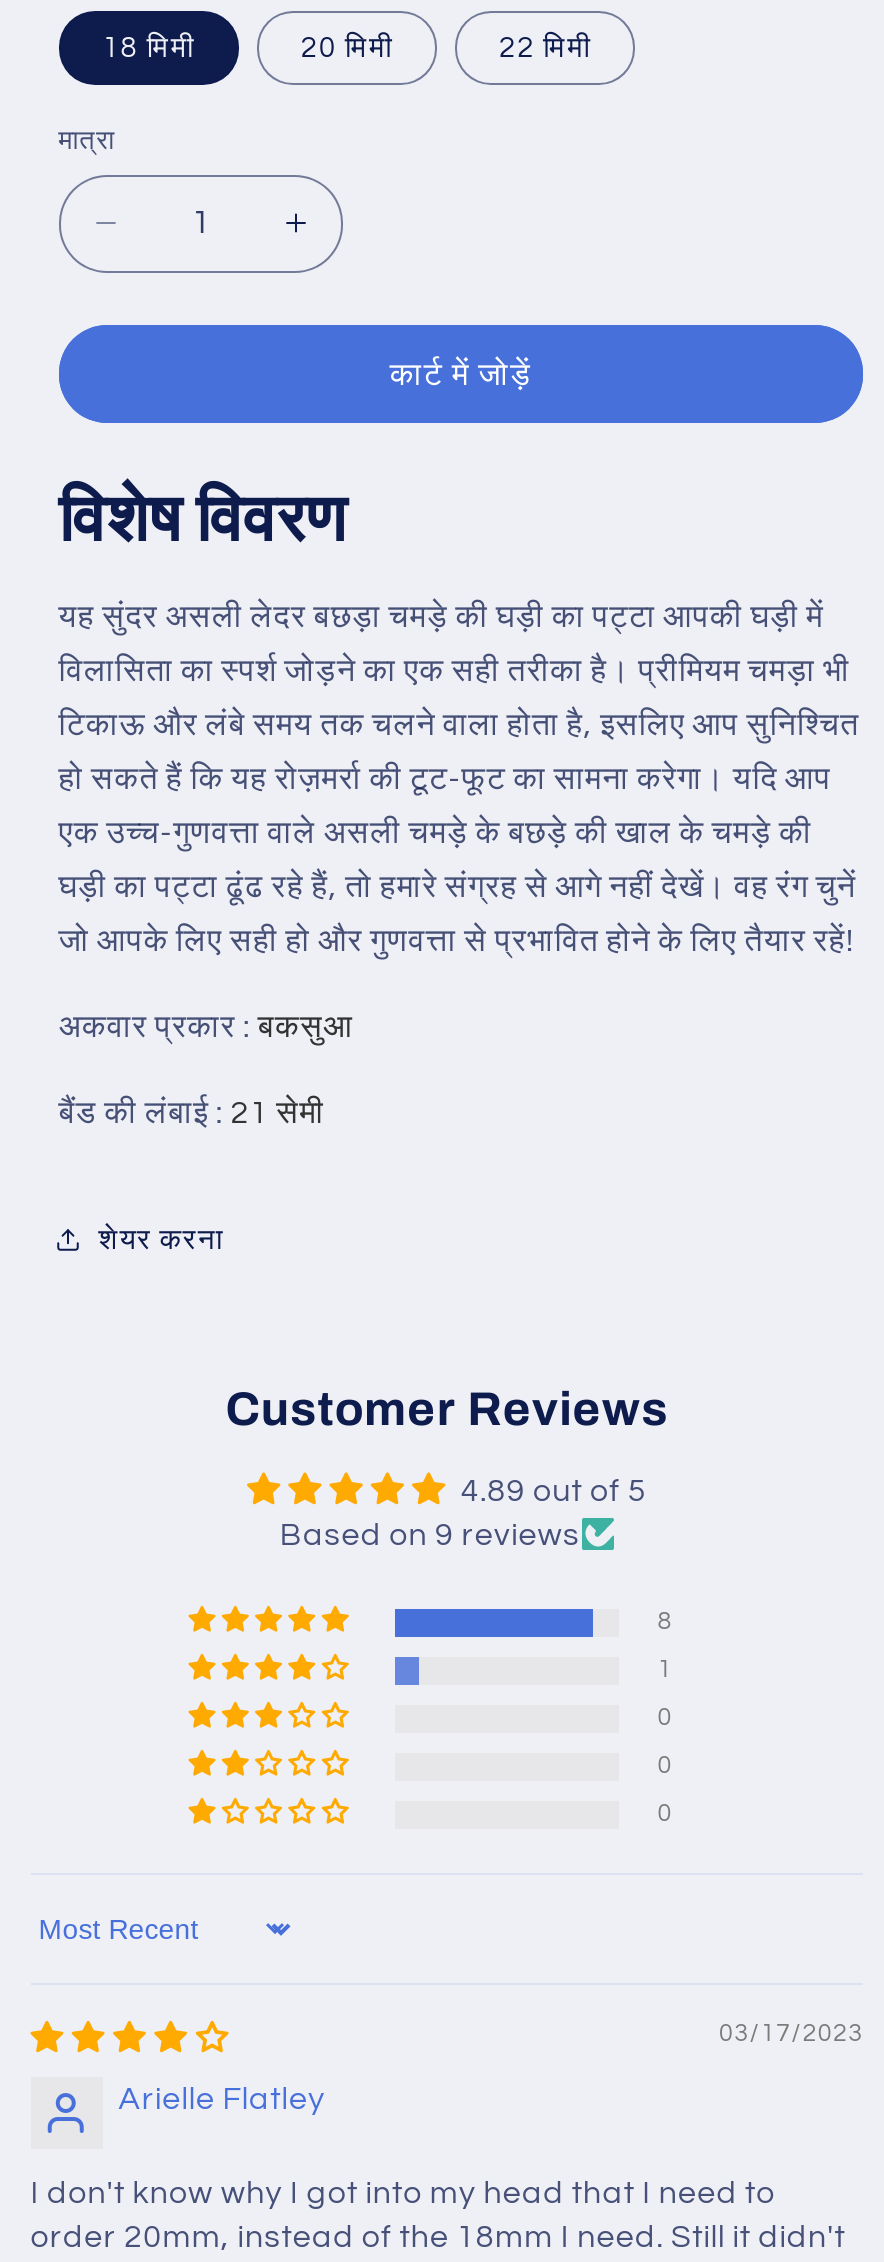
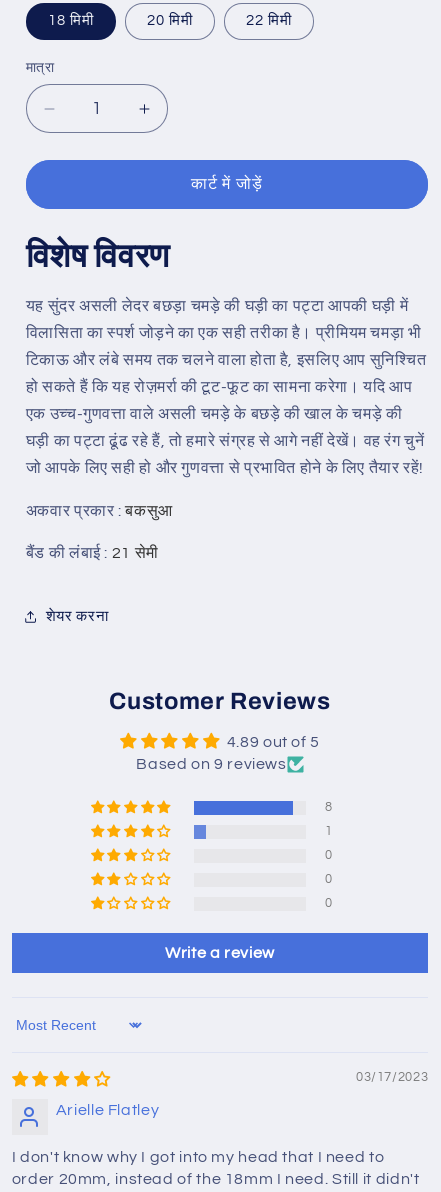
none -> [165,945,275,961] Write a review

